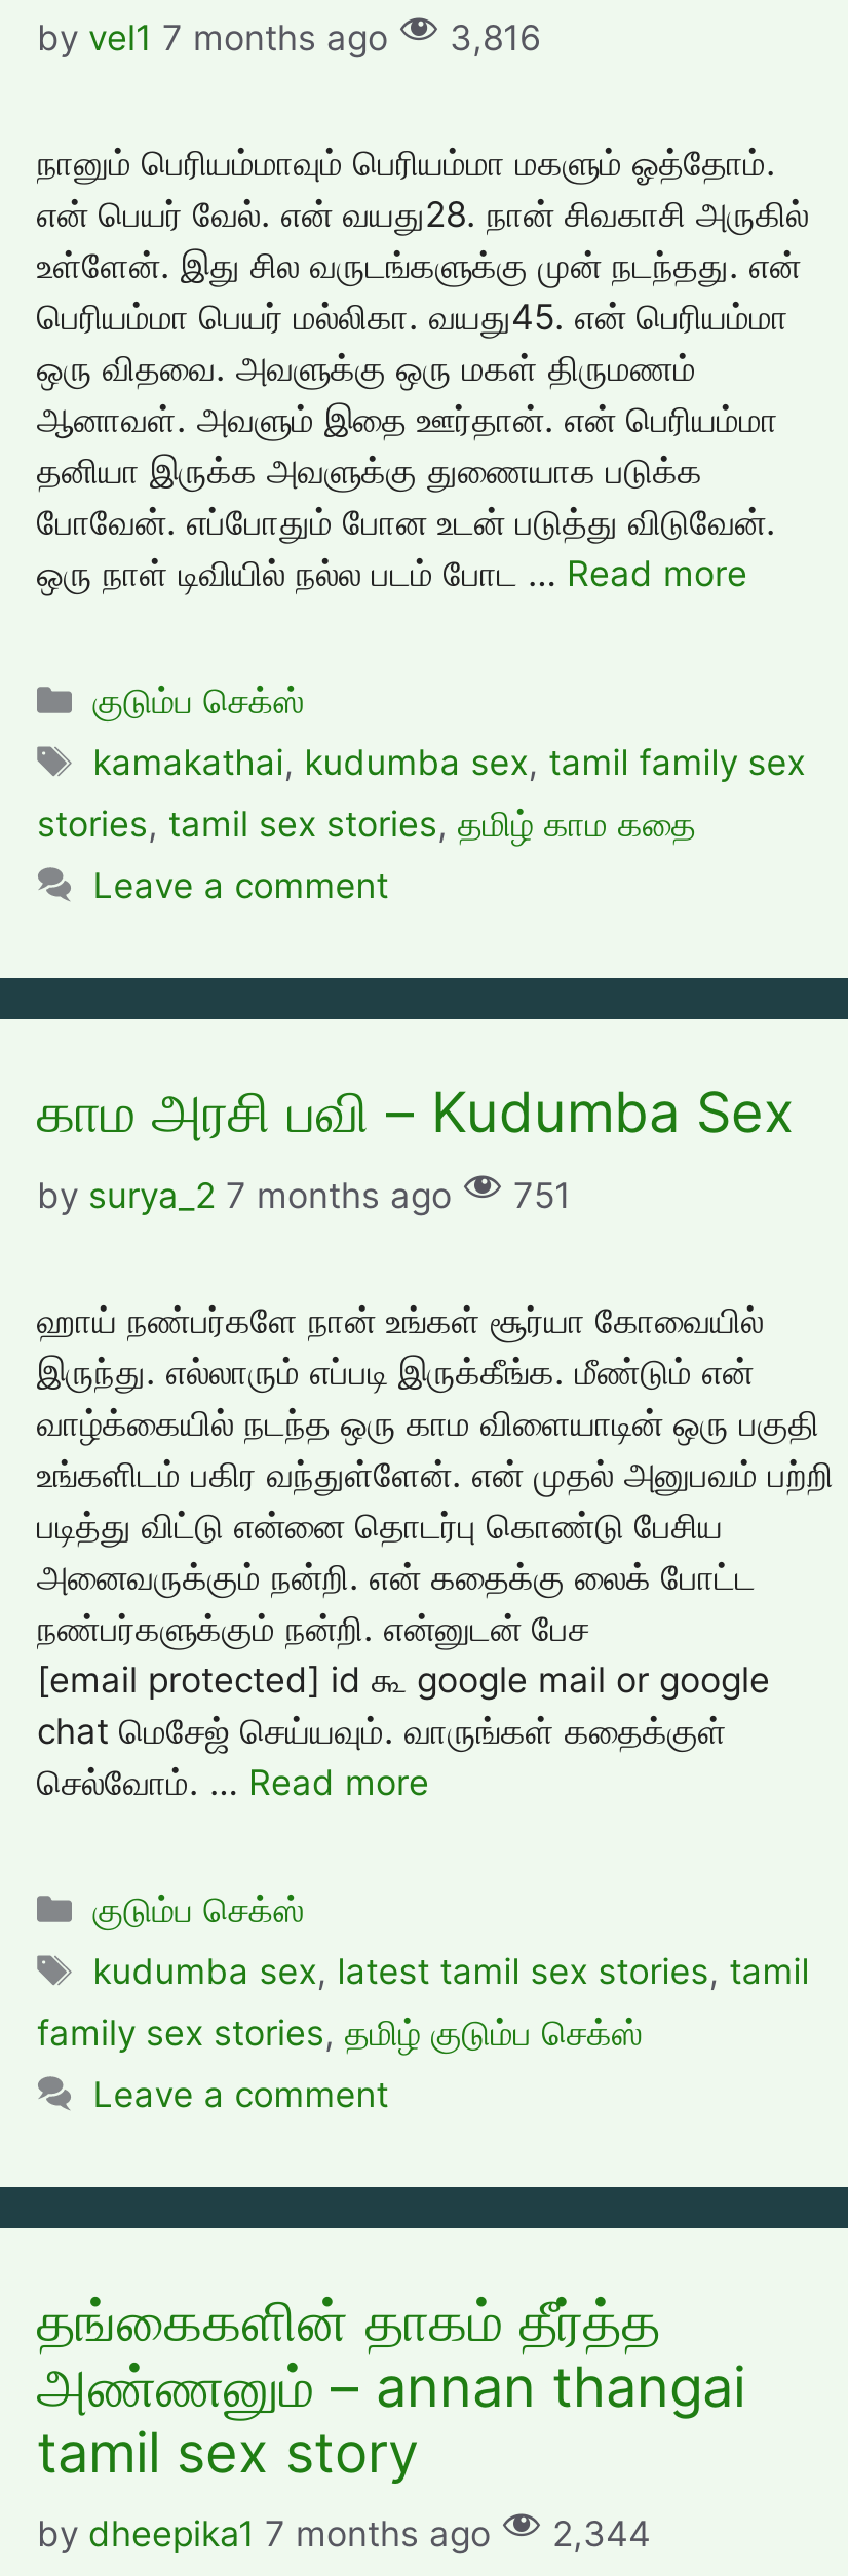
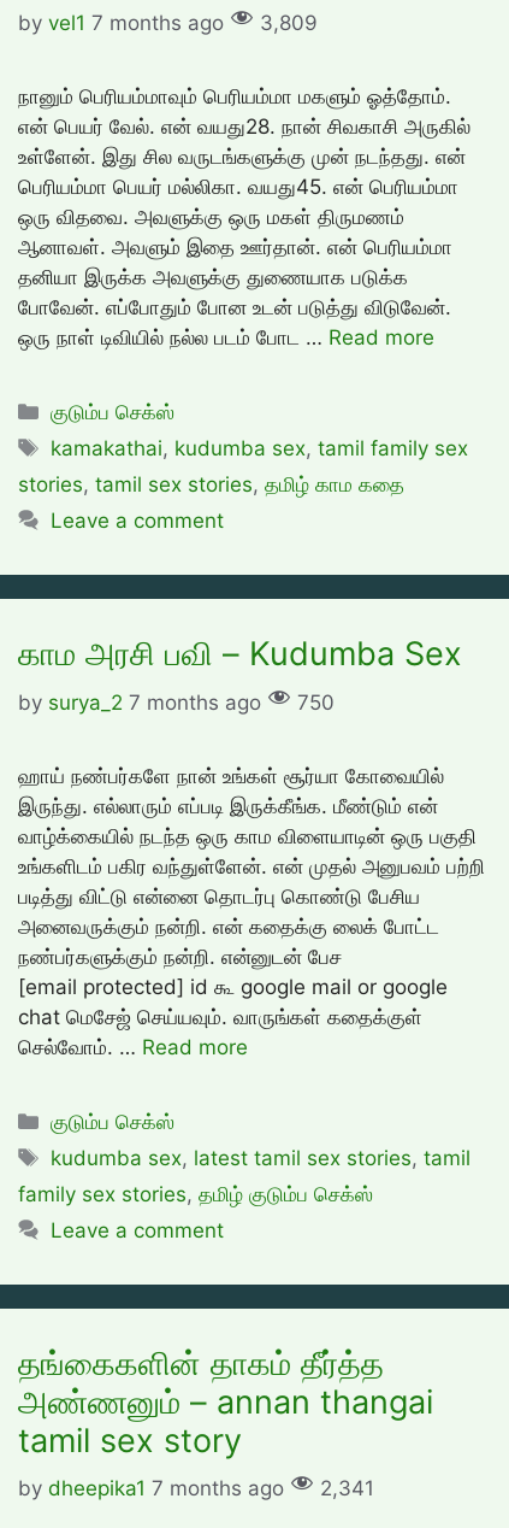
[37,17,542,58] by vel1 7 months ago 3,816 -> [18,11,318,35] by vel1 7 months ago 3,809
[37,1174,571,1215] by surya_2 7 months ago 751 -> [18,690,335,714] by surya_2 7 months ago 750
[37,2513,651,2554] by dheepika1 7 months ago 2,344 -> [18,1476,374,1500] by dheepika1 7 months ago 2,341

